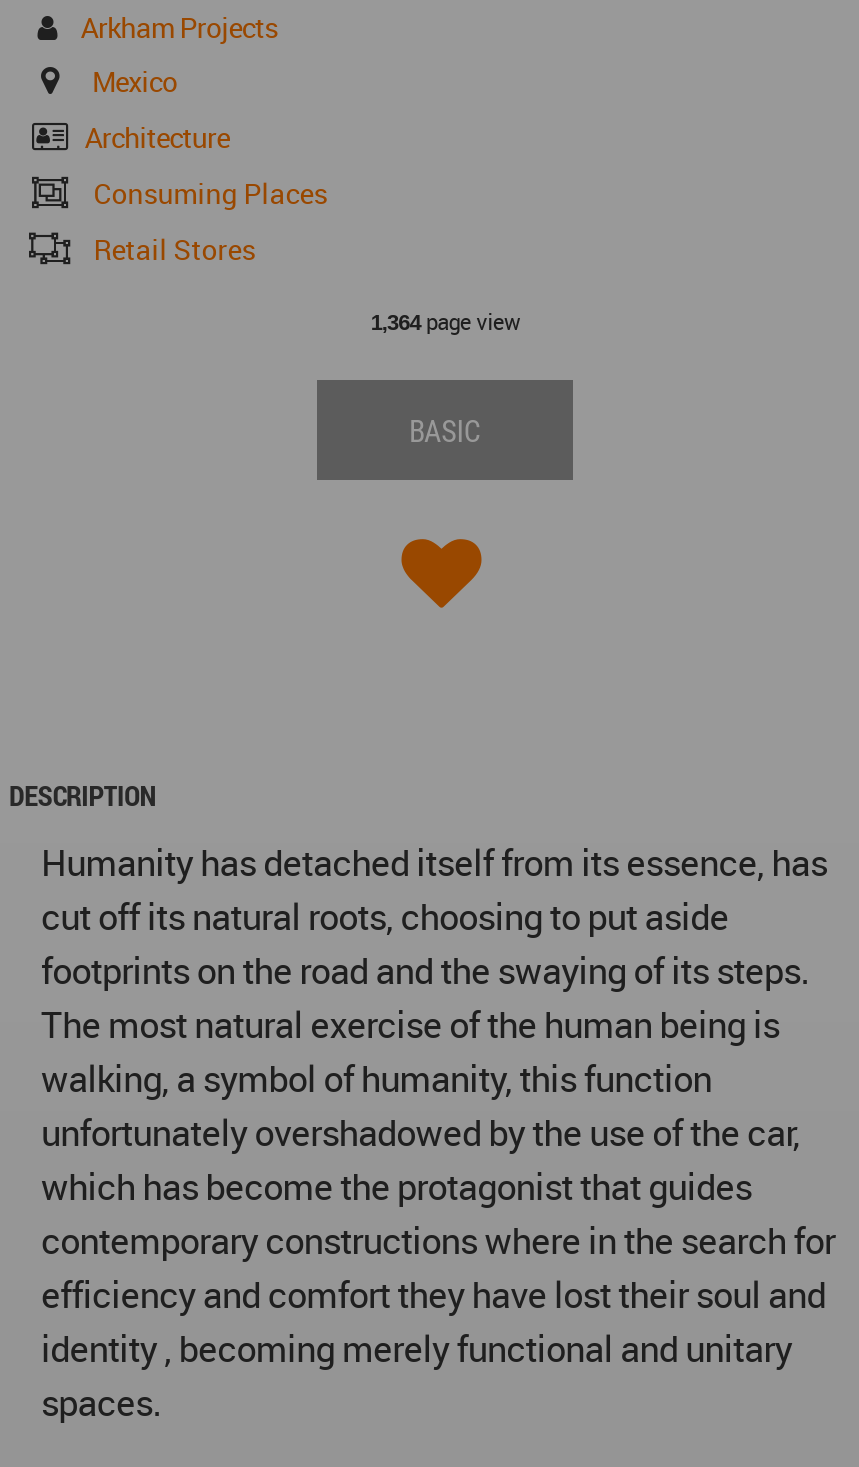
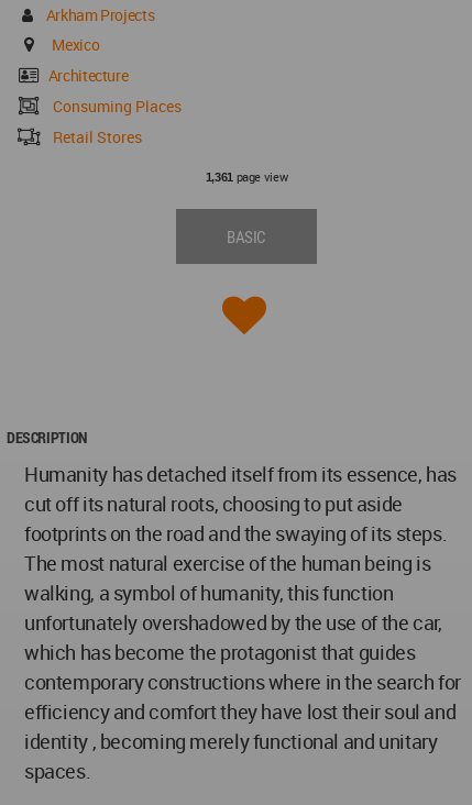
[371,307,519,337] 1,364page view -> [206,169,287,185] 1,361page view

